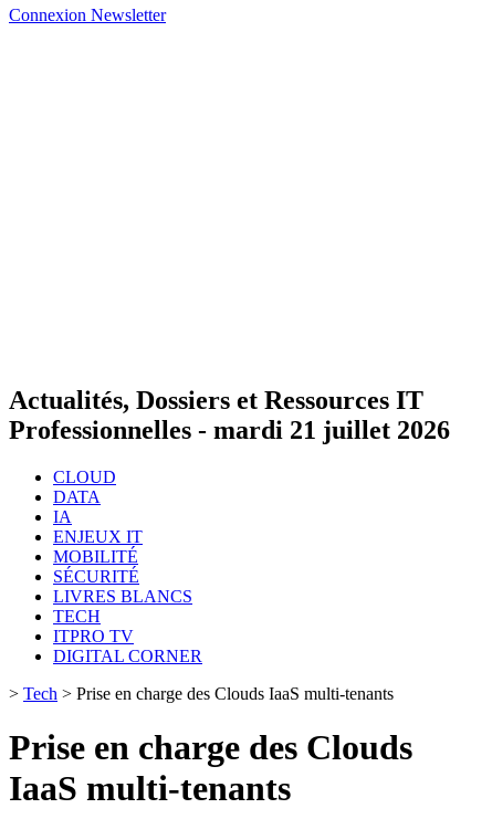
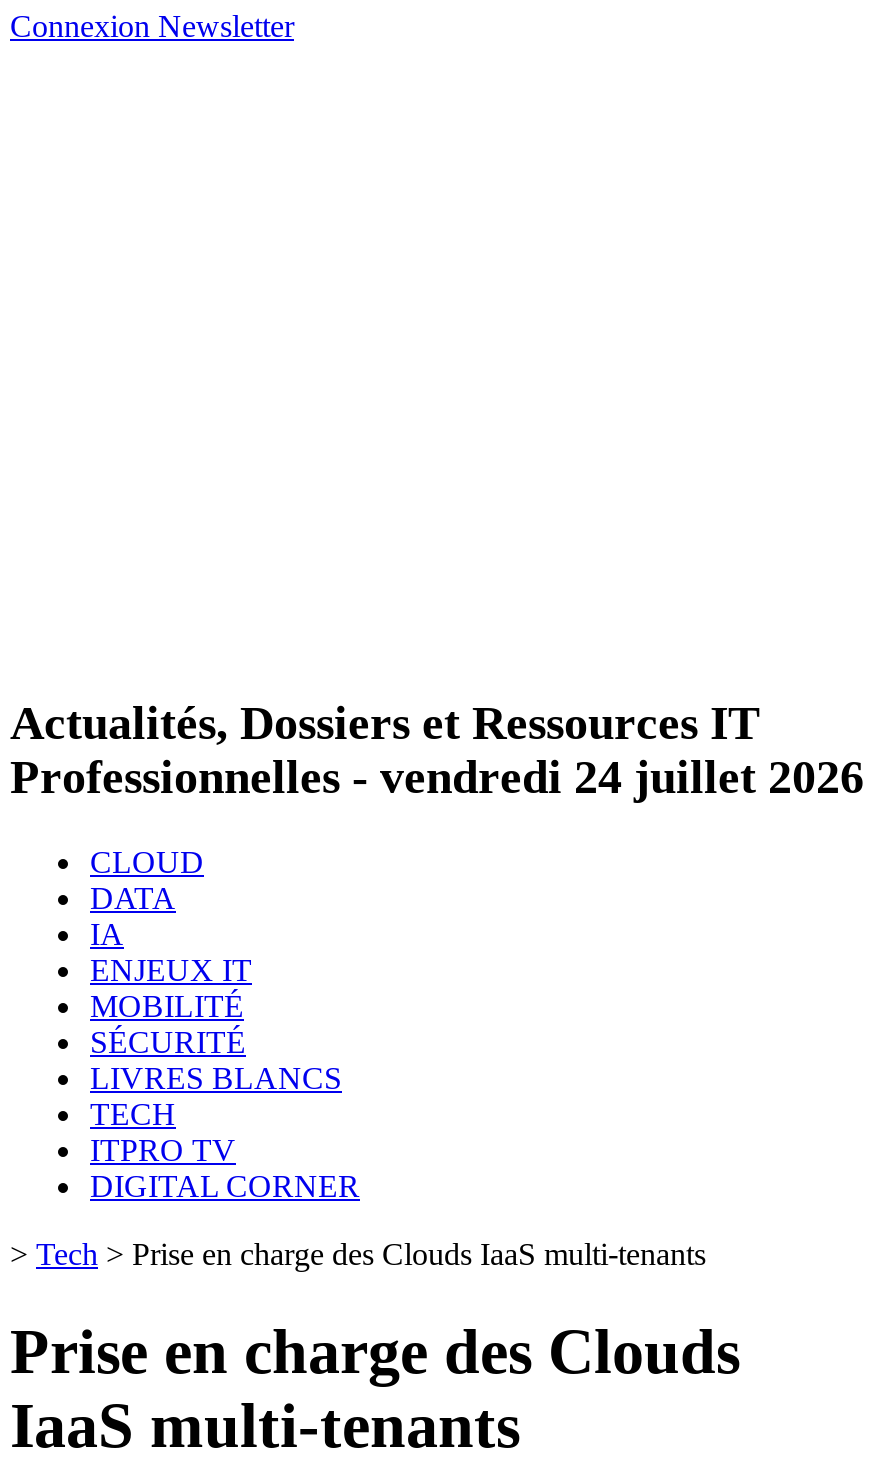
[9,415,450,444] Professionnelles - mardi 21 juillet 2026 -> [10,751,864,803] Professionnelles - vendredi 24 juillet 2026

